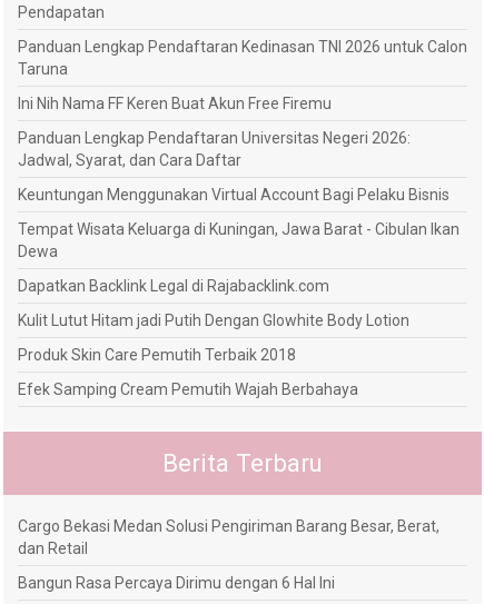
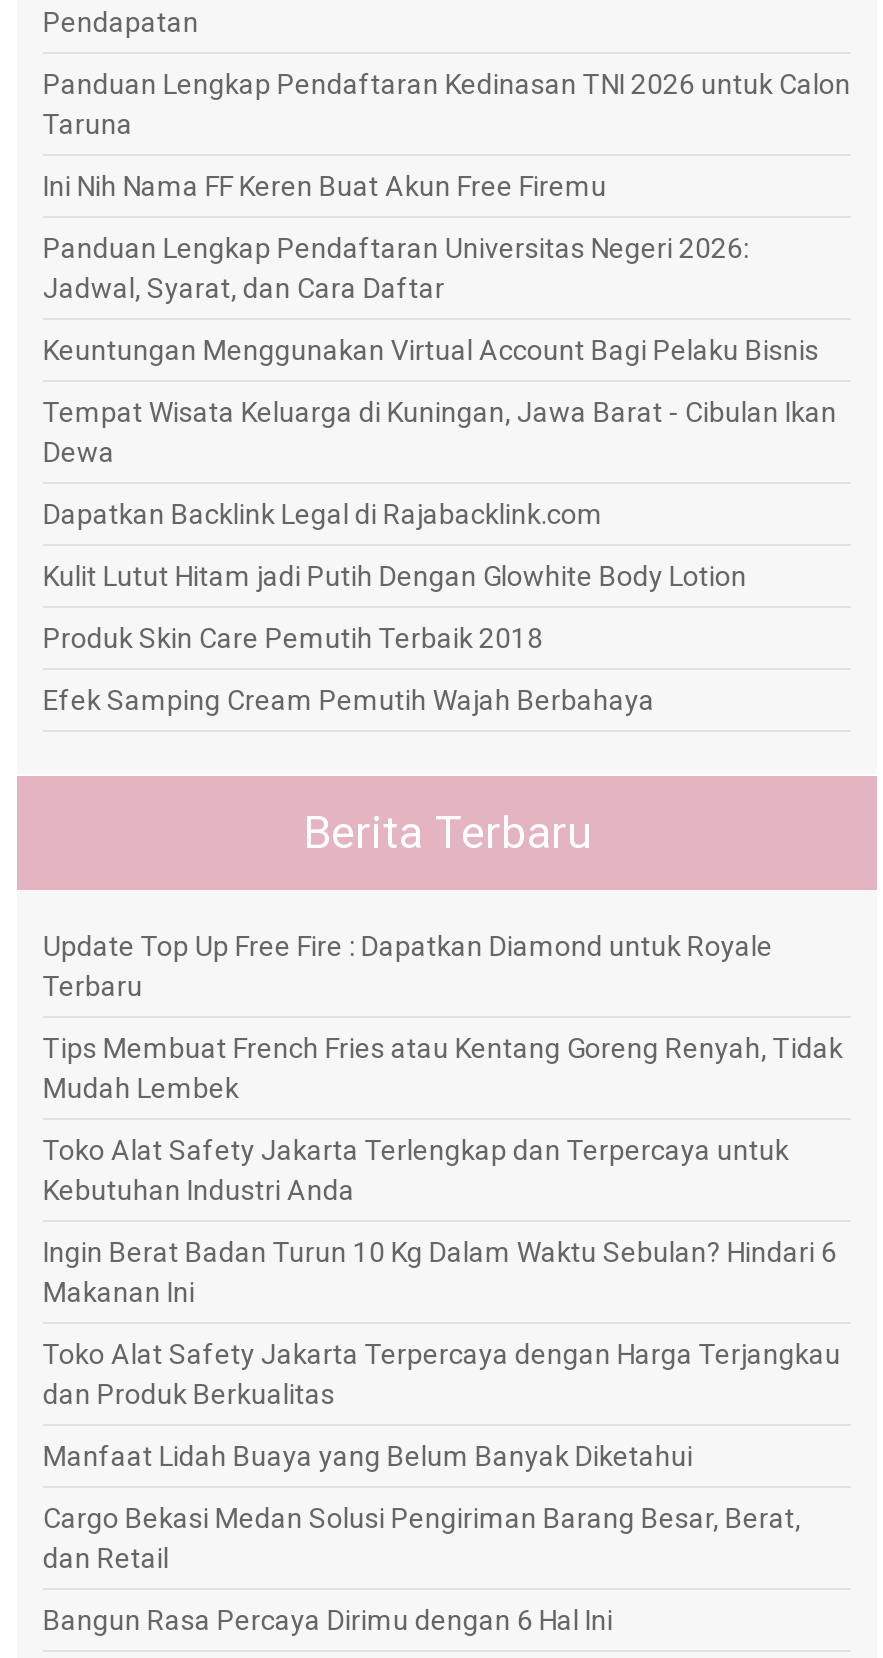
none -> [43,930,843,1472] Update Top Up Free Fire : Dapatkan Diamond untuk Royale | Terbaru | Tips Membuat French Fries atau Kentang Goreng Renyah, Tidak | Mudah Lembek | Toko Alat Safety Jakarta Terlengkap dan Terpercaya untuk | Kebutuhan Industri Anda | Ingin Berat Badan Turun 10 Kg Dalam Waktu Sebulan? Hindari 6 | Makanan Ini | Toko Alat Safety Jakarta Terpercaya dengan Harga Terjangkau | dan Produk Berkualitas | Manfaat Lidah Buaya yang Belum Banyak Diketahui

